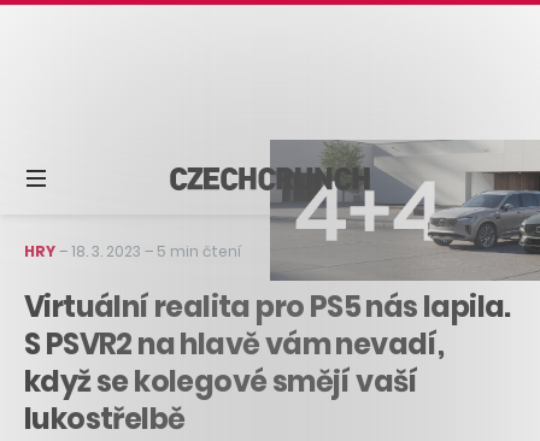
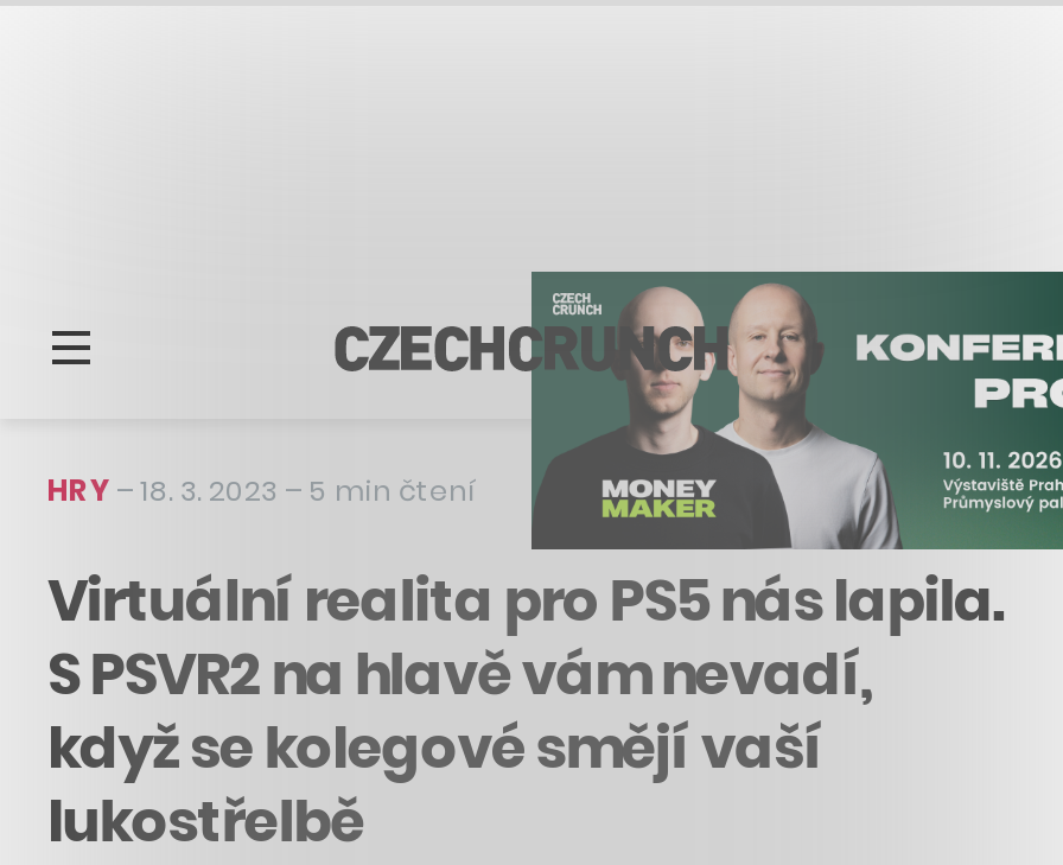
[270,140,536,281] [image] -> [531,269,1056,552] [image]

